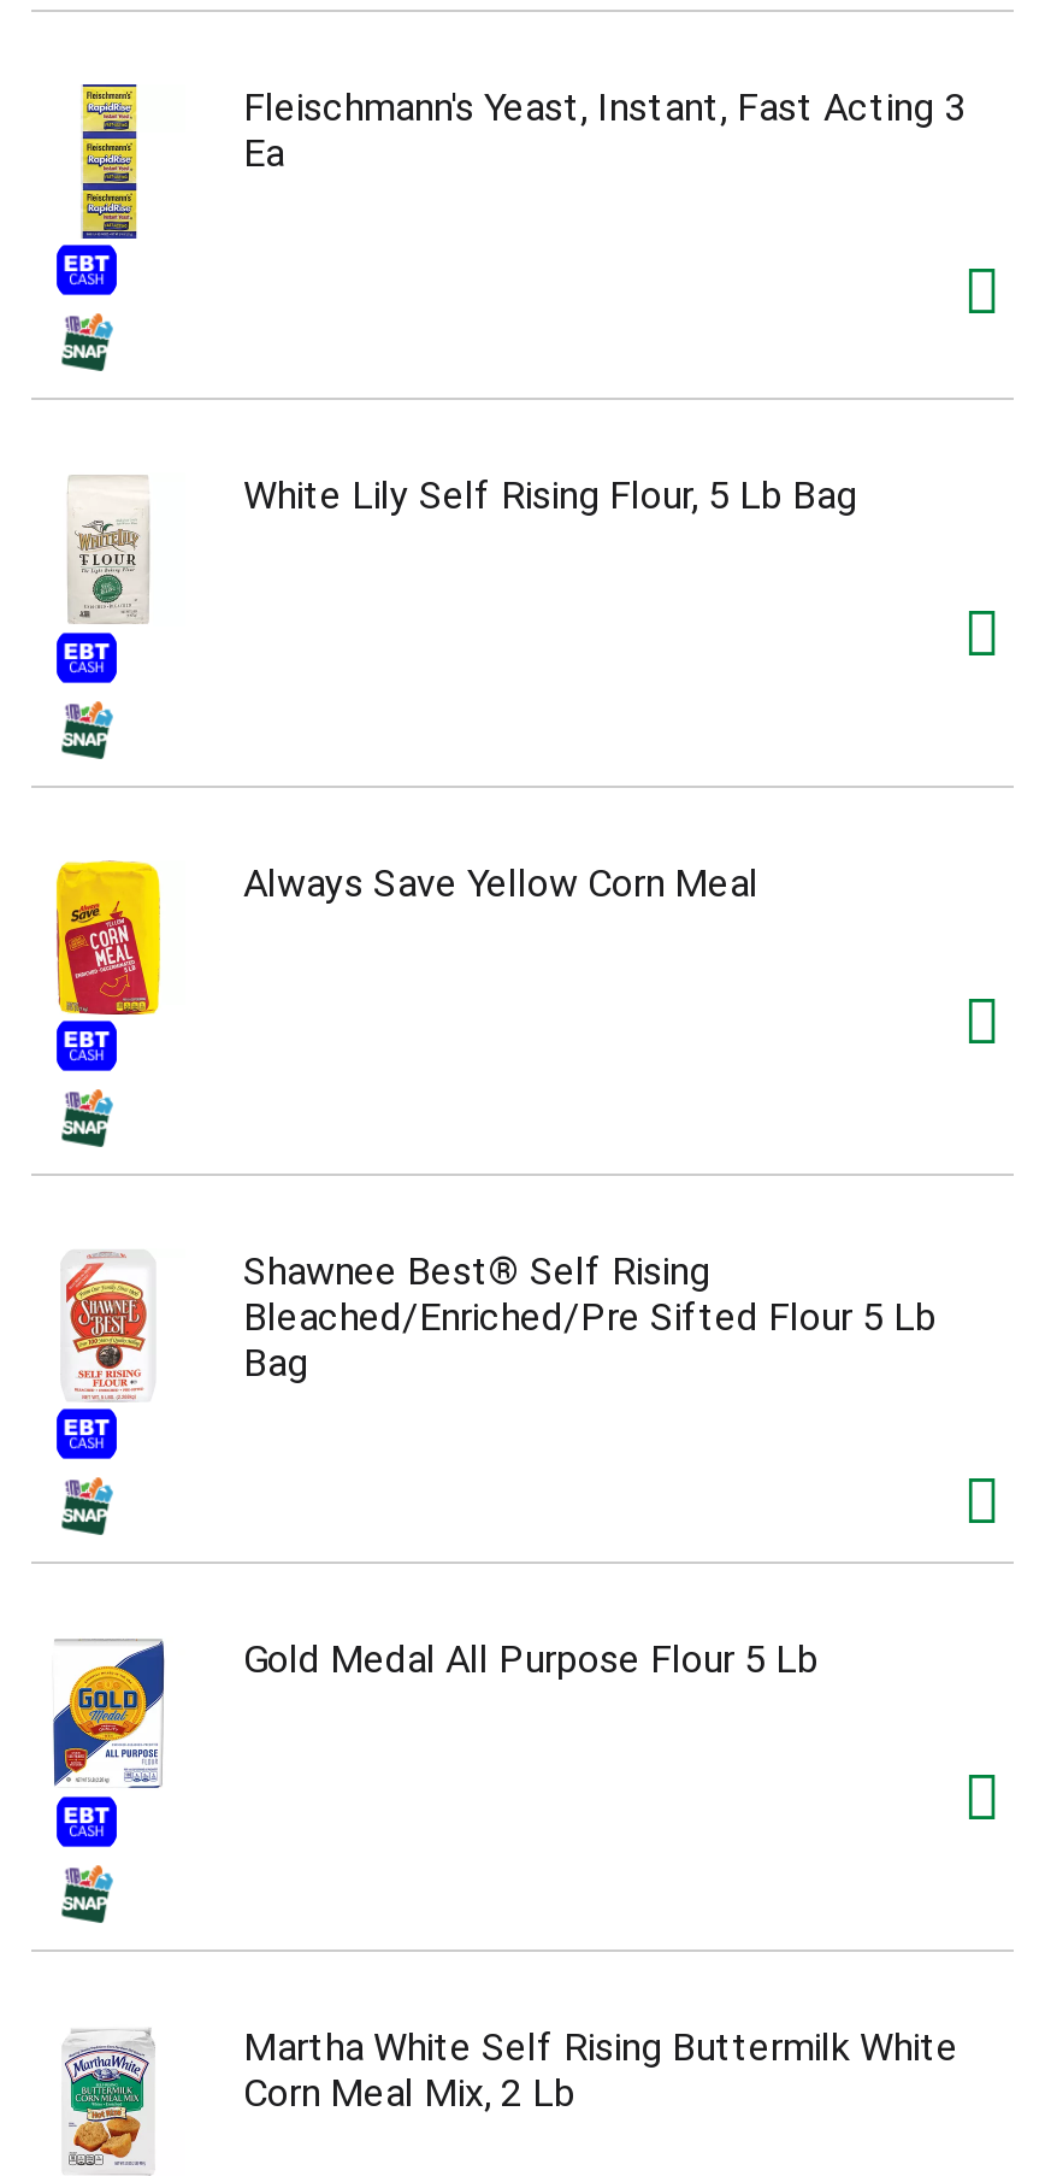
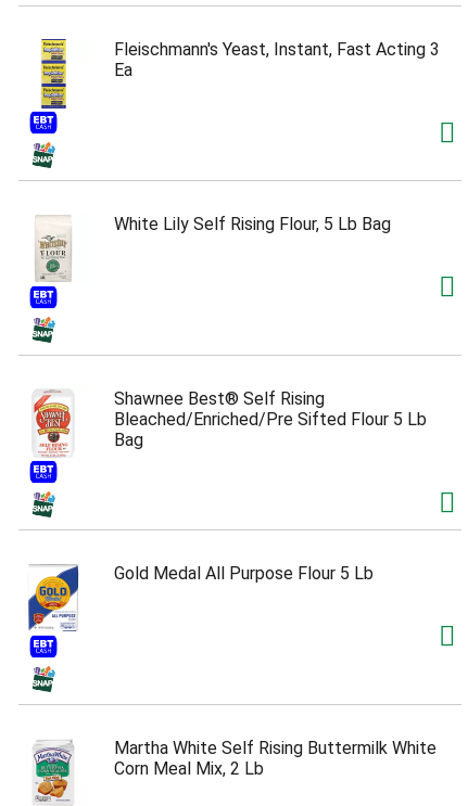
[53,860,758,1017] [image] | Always Save Yellow Corn Meal -> none

